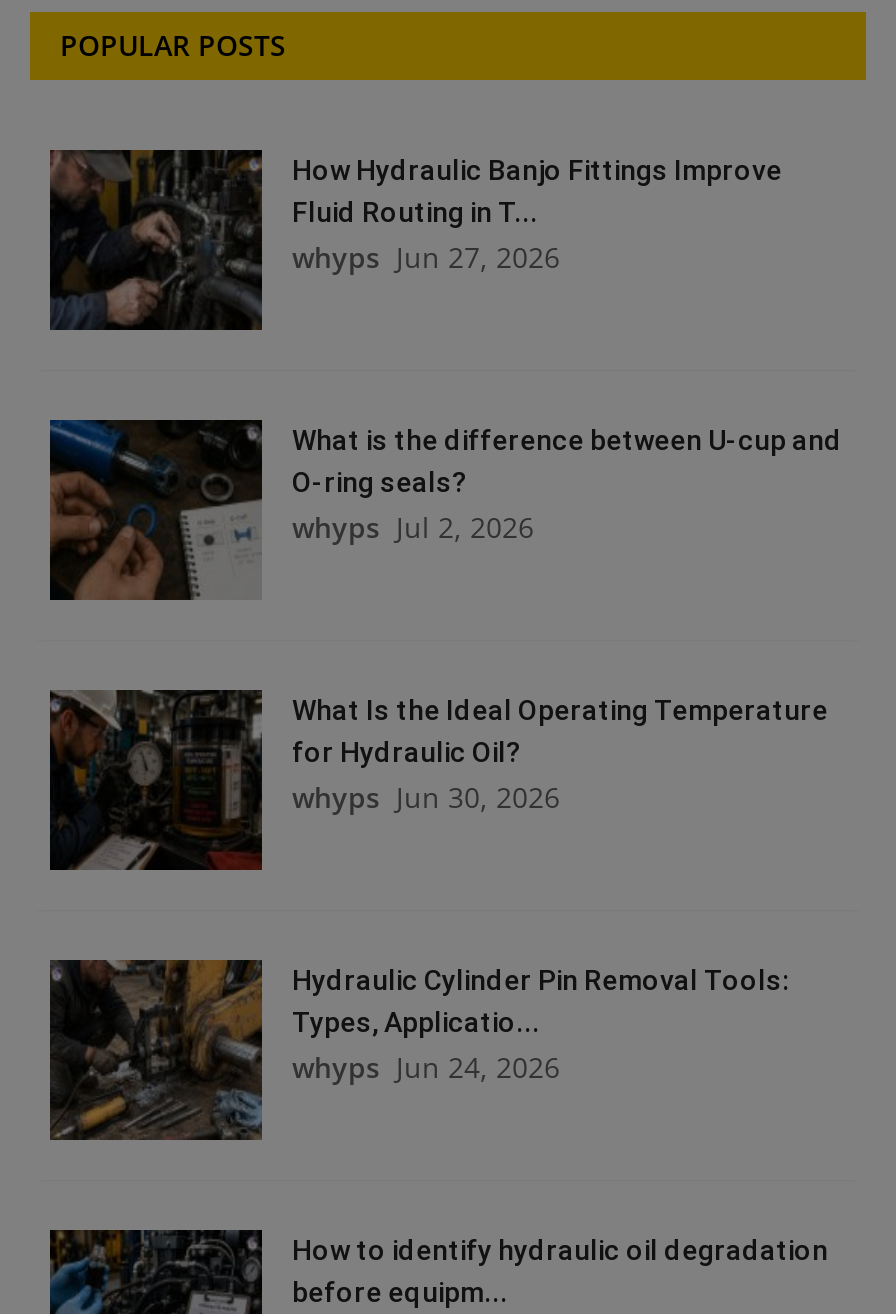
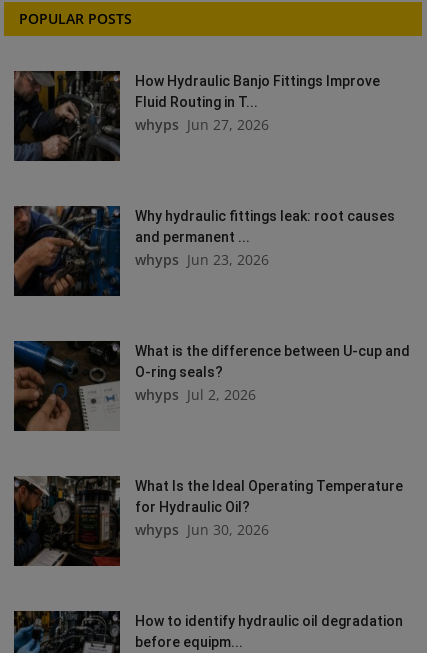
none -> [13,205,395,296] [image] | Why hydraulic fittings leak: root causes | and permanent ... | whyps Jun 23, 2026
moved [48,418,842,815] -> [13,340,410,539]: [image] | What is the difference between U-cup and | O-ring seals? | whyps Jul 2, 2026 | What Is the Ideal Operating Temperature | for Hydraulic Oil? | whyps Jun 30, 2026
[50,958,790,1142] [image] | Hydraulic Cylinder Pin Removal Tools: | Types, Applicatio... | whyps Jun 24, 2026 -> none

